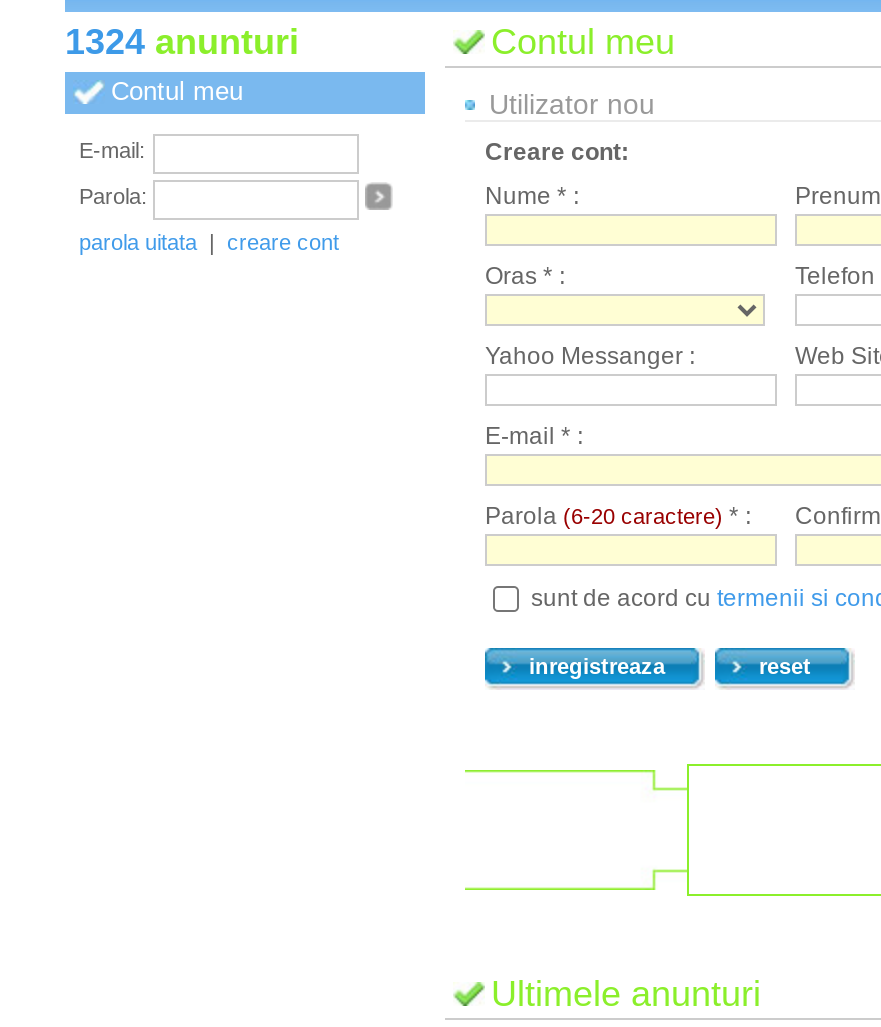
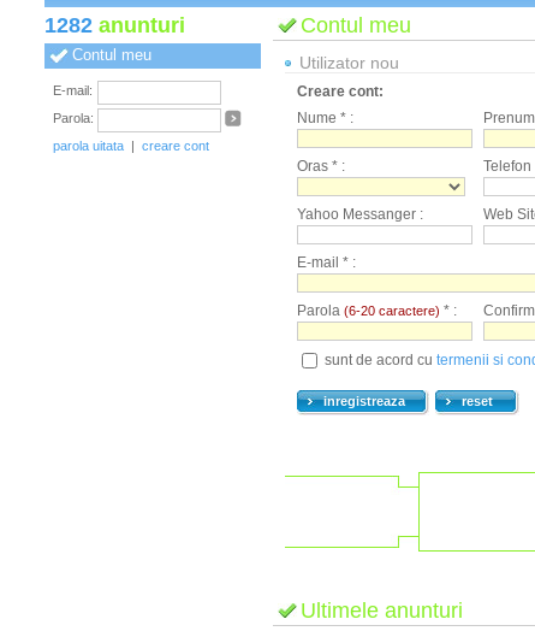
[65,22,299,62] 1324 anunturi -> [44,13,185,37] 1282 anunturi

